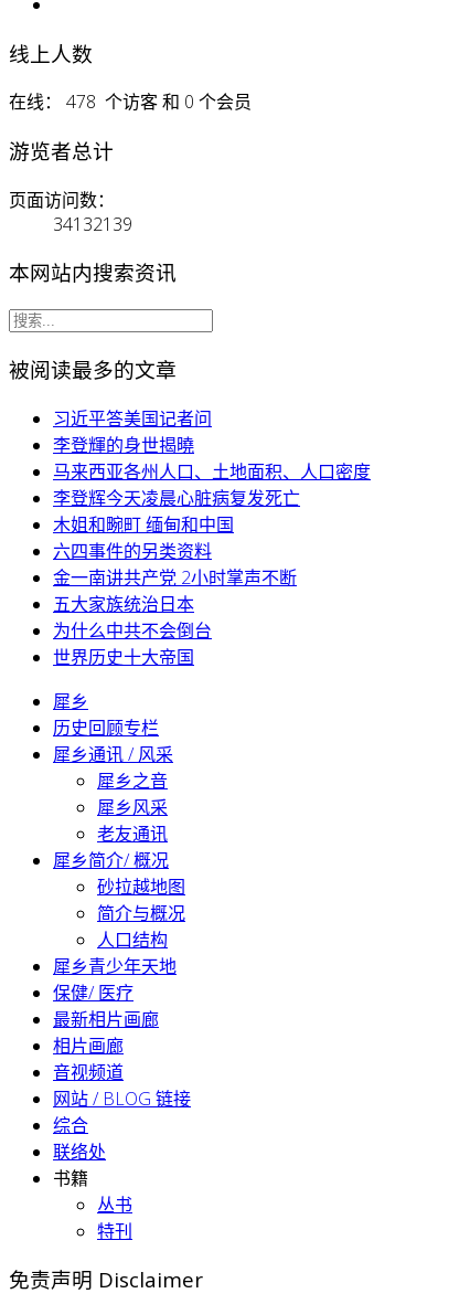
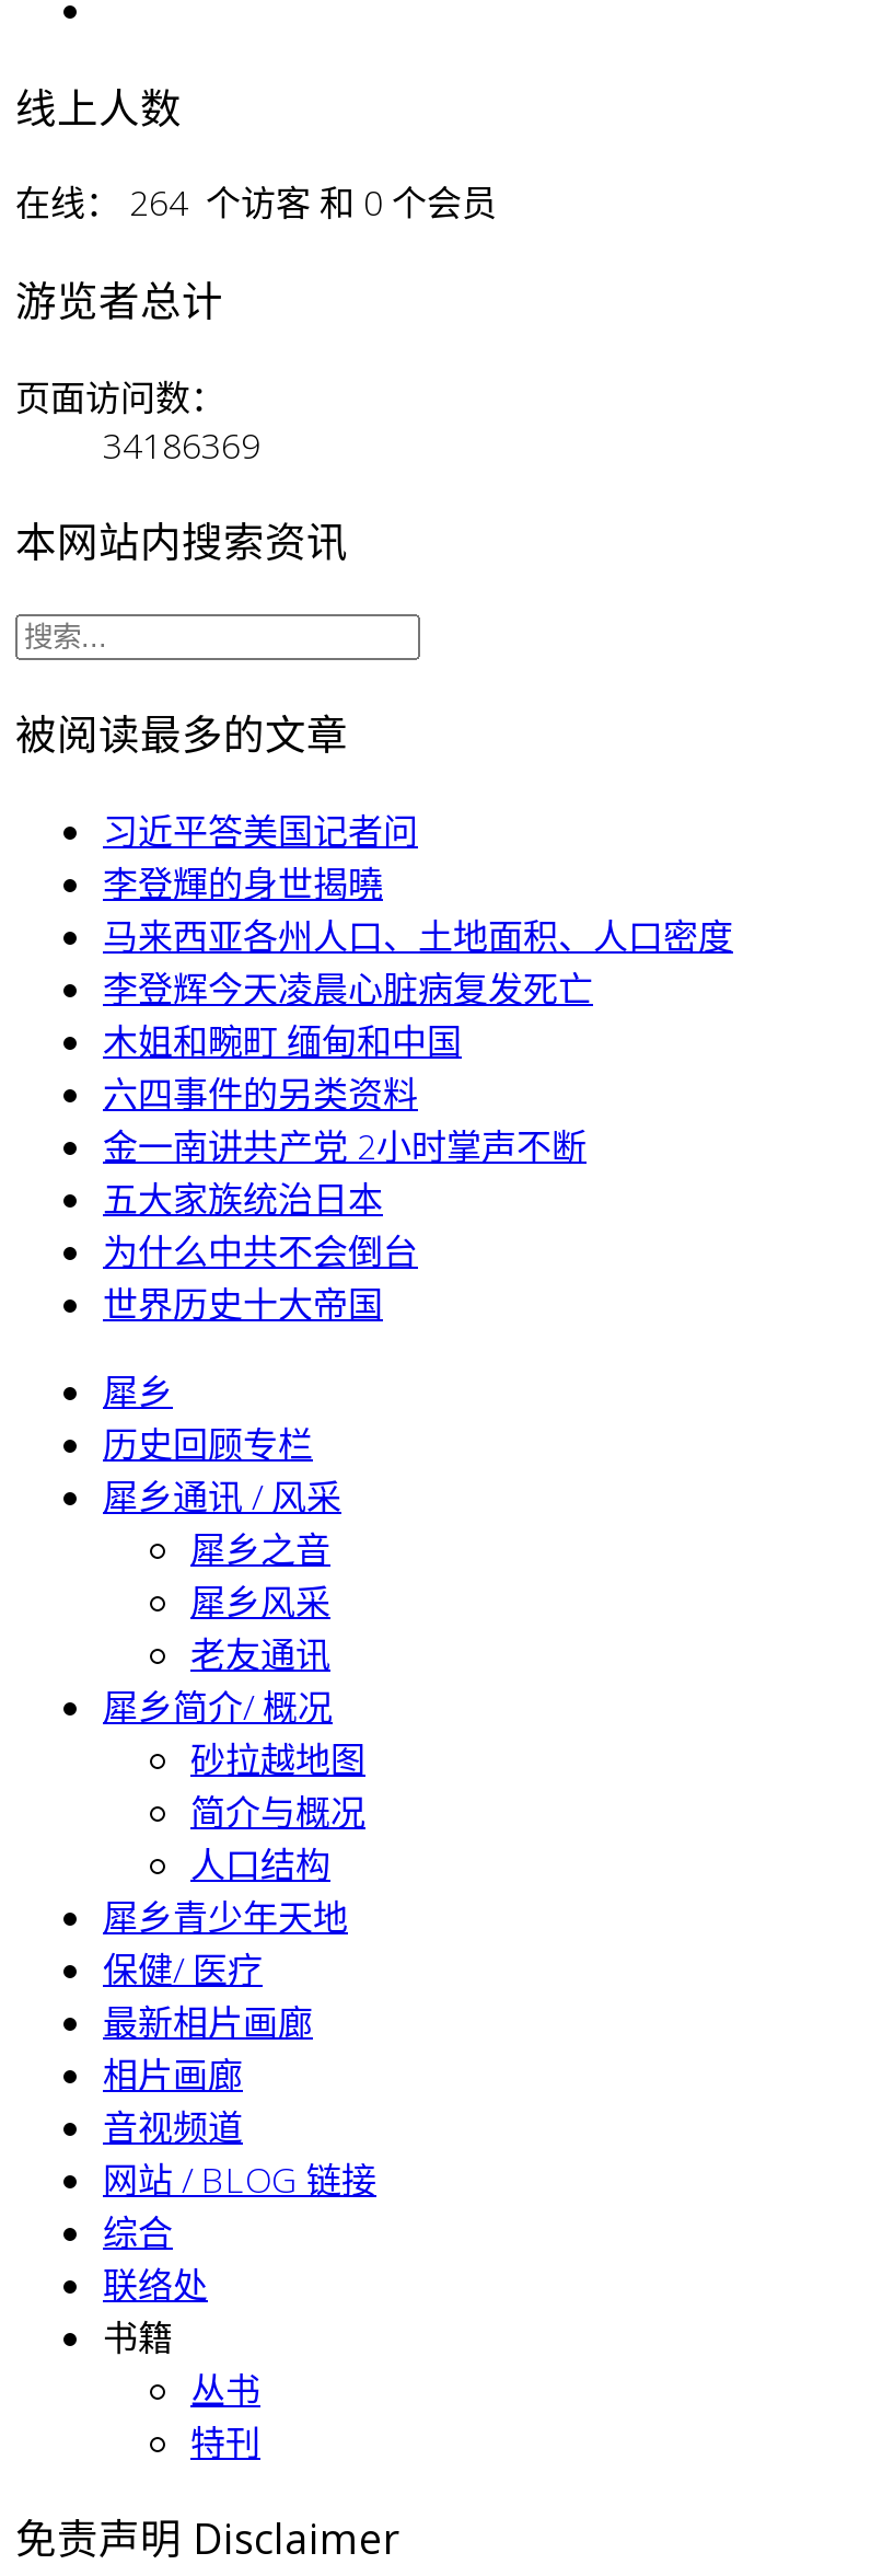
[9,90,252,114] 在线： 478 个访客 和 0 个会员 -> [15,179,497,227] 在线： 264 个访客 和 0 个会员
[53,212,132,236] 34132139 -> [103,421,260,469] 34186369

